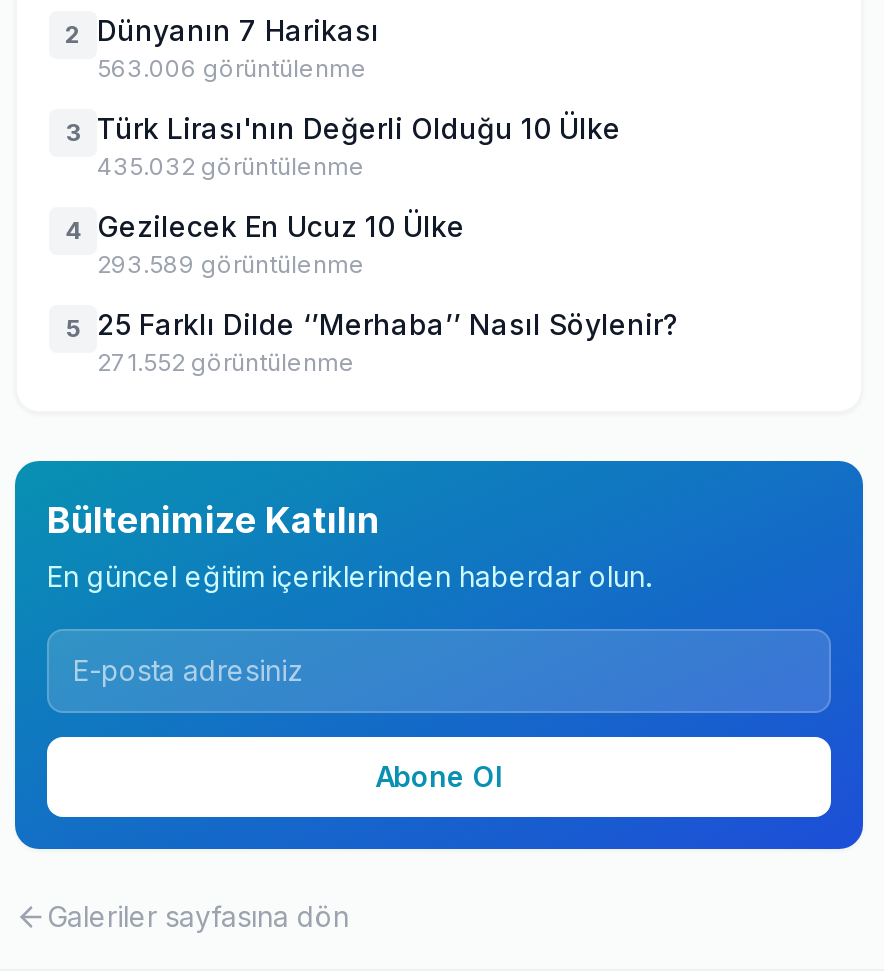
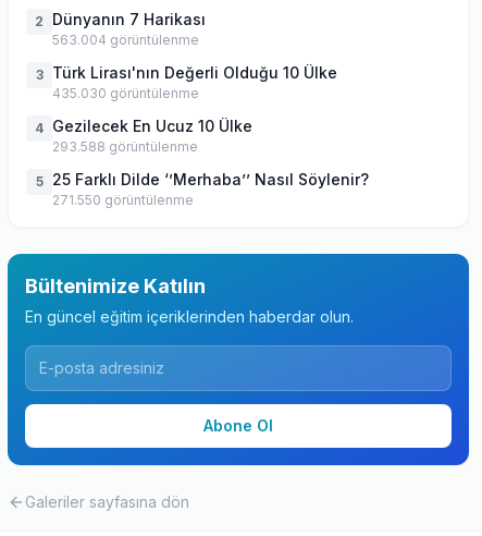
[97,53,367,83] 563.006 görüntülenme -> [52,32,199,48] 563.004 görüntülenme
[97,151,365,181] 435.032 görüntülenme -> [52,85,199,101] 435.030 görüntülenme
[97,249,365,279] 293.589 görüntülenme -> [52,138,198,155] 293.588 görüntülenme
[97,347,355,377] 271.552 görüntülenme -> [52,192,194,208] 271.550 görüntülenme

